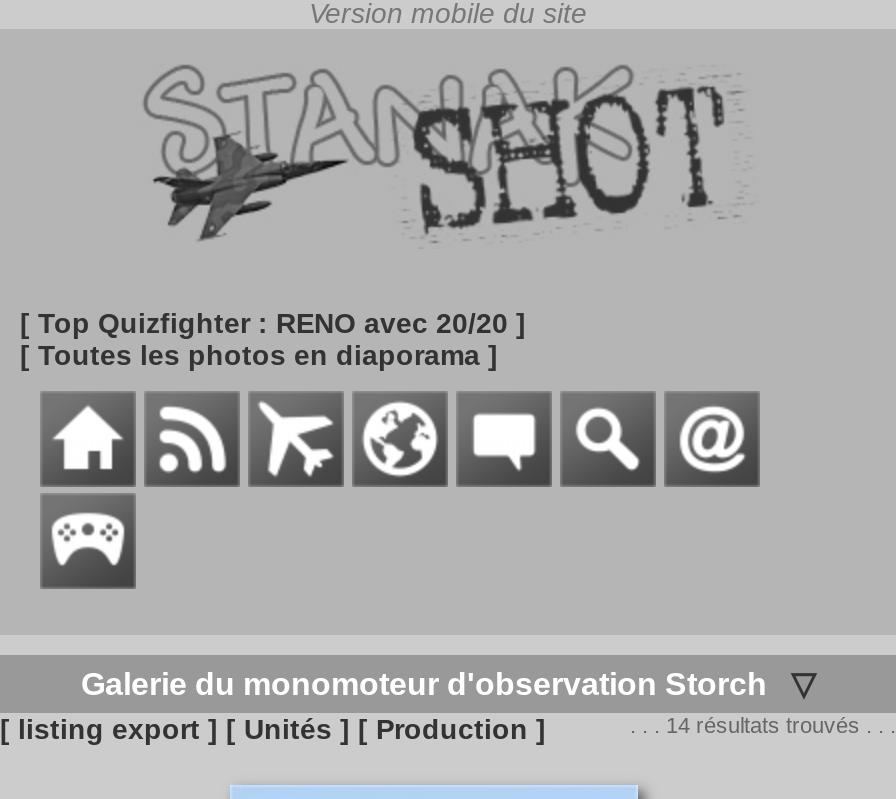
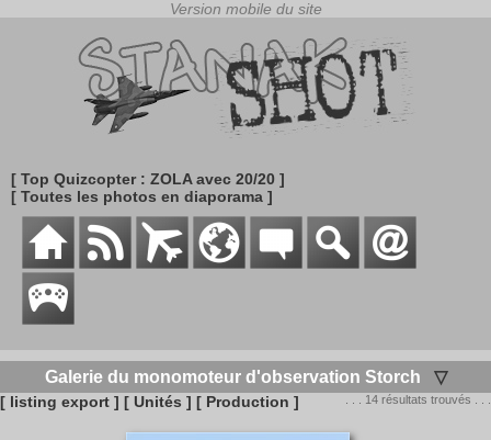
[20,307,526,339] [ Top Quizfighter : RENO avec 20/20 ] -> [11,170,285,188] [ Top Quizcopter : ZOLA avec 20/20 ]

